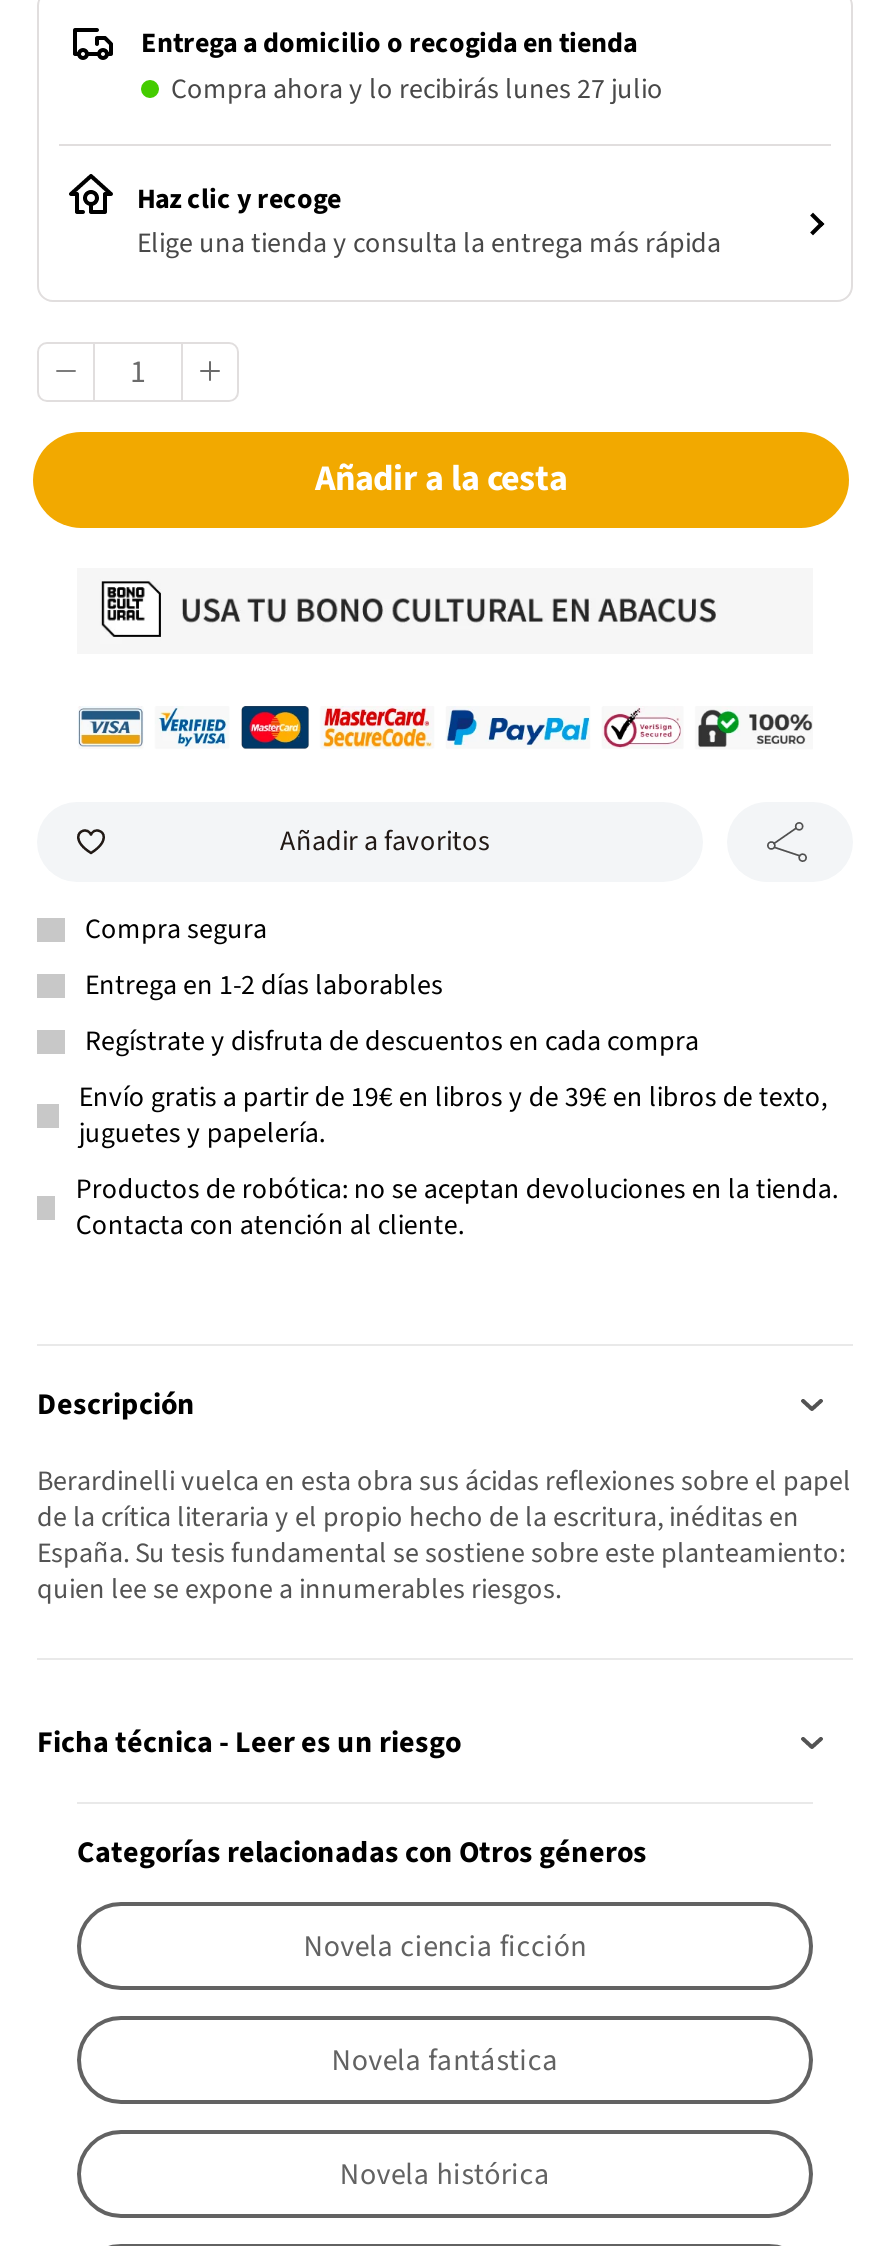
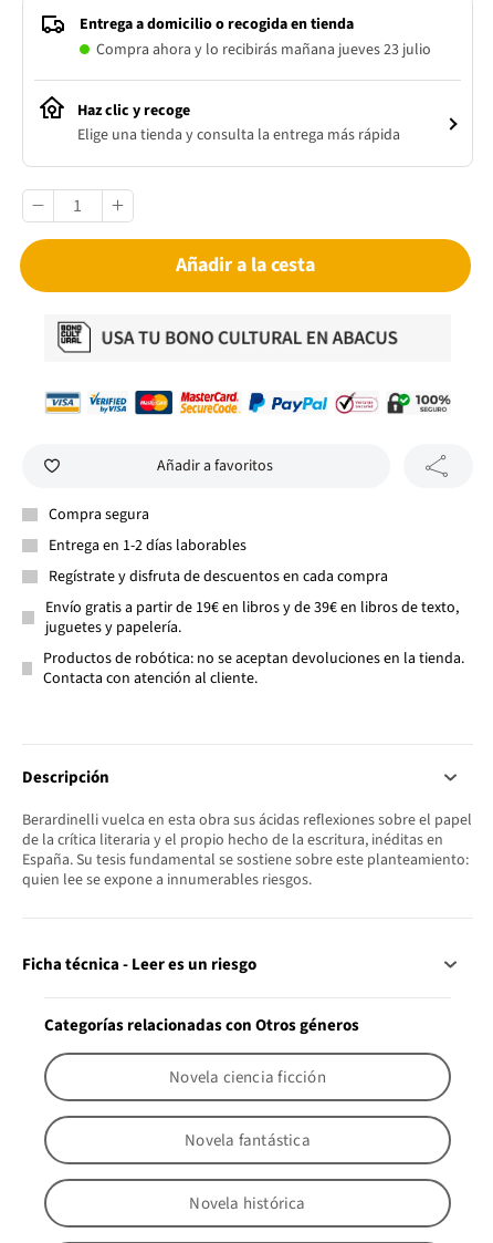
[171,70,663,110] Compra ahora y lo recibirás lunes 27 julio -> [96,39,431,61] Compra ahora y lo recibirás mañana jueves 23 julio

